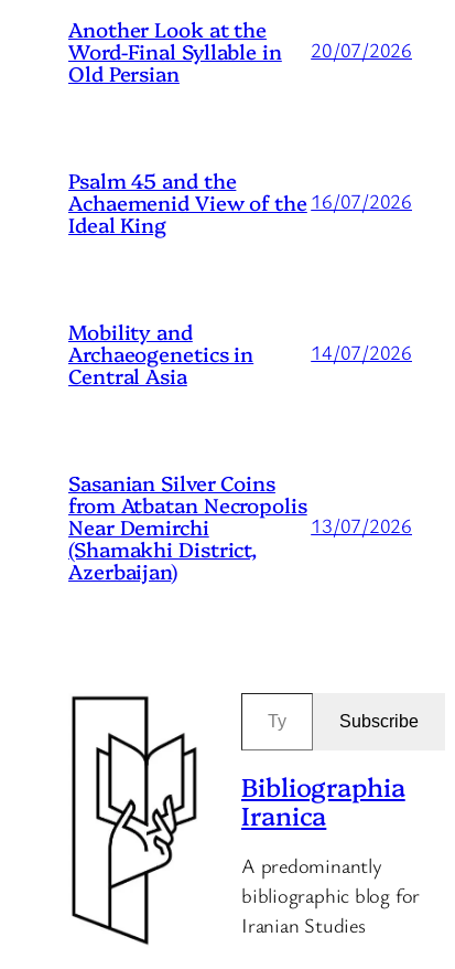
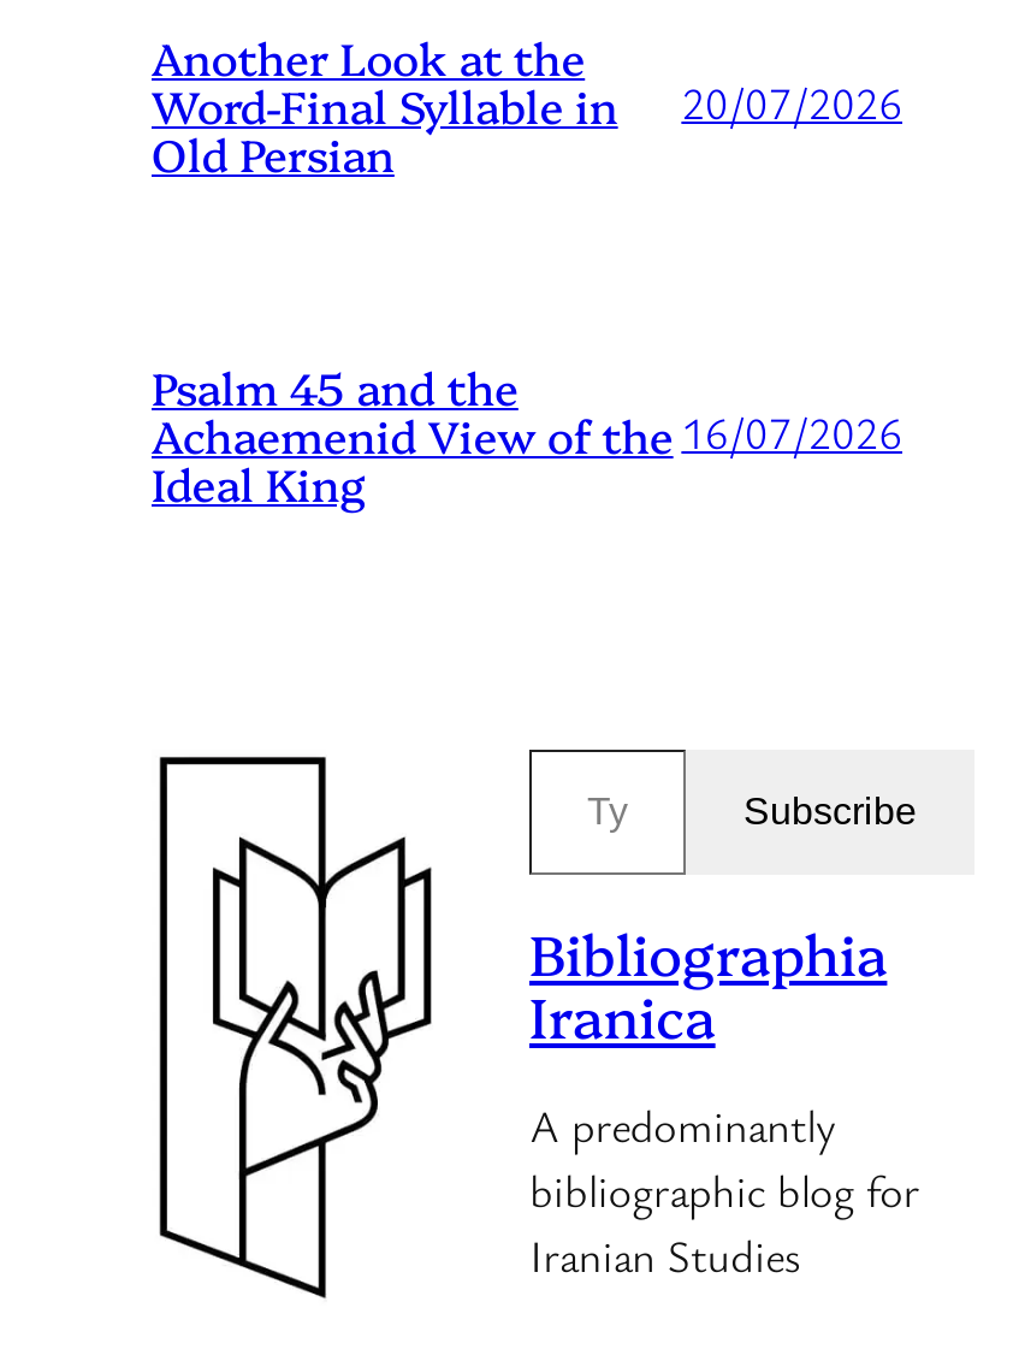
[68,317,254,389] Mobility and | Archaeogenetics in | Central Asia -> none
[311,339,412,366] 14/07/2026 -> none
[68,468,307,585] Sasanian Silver Coins | from Atbatan Necropolis | Near Demirchi | (Shamakhi District, | Azerbaijan) -> none
[311,513,412,539] 13/07/2026 -> none

